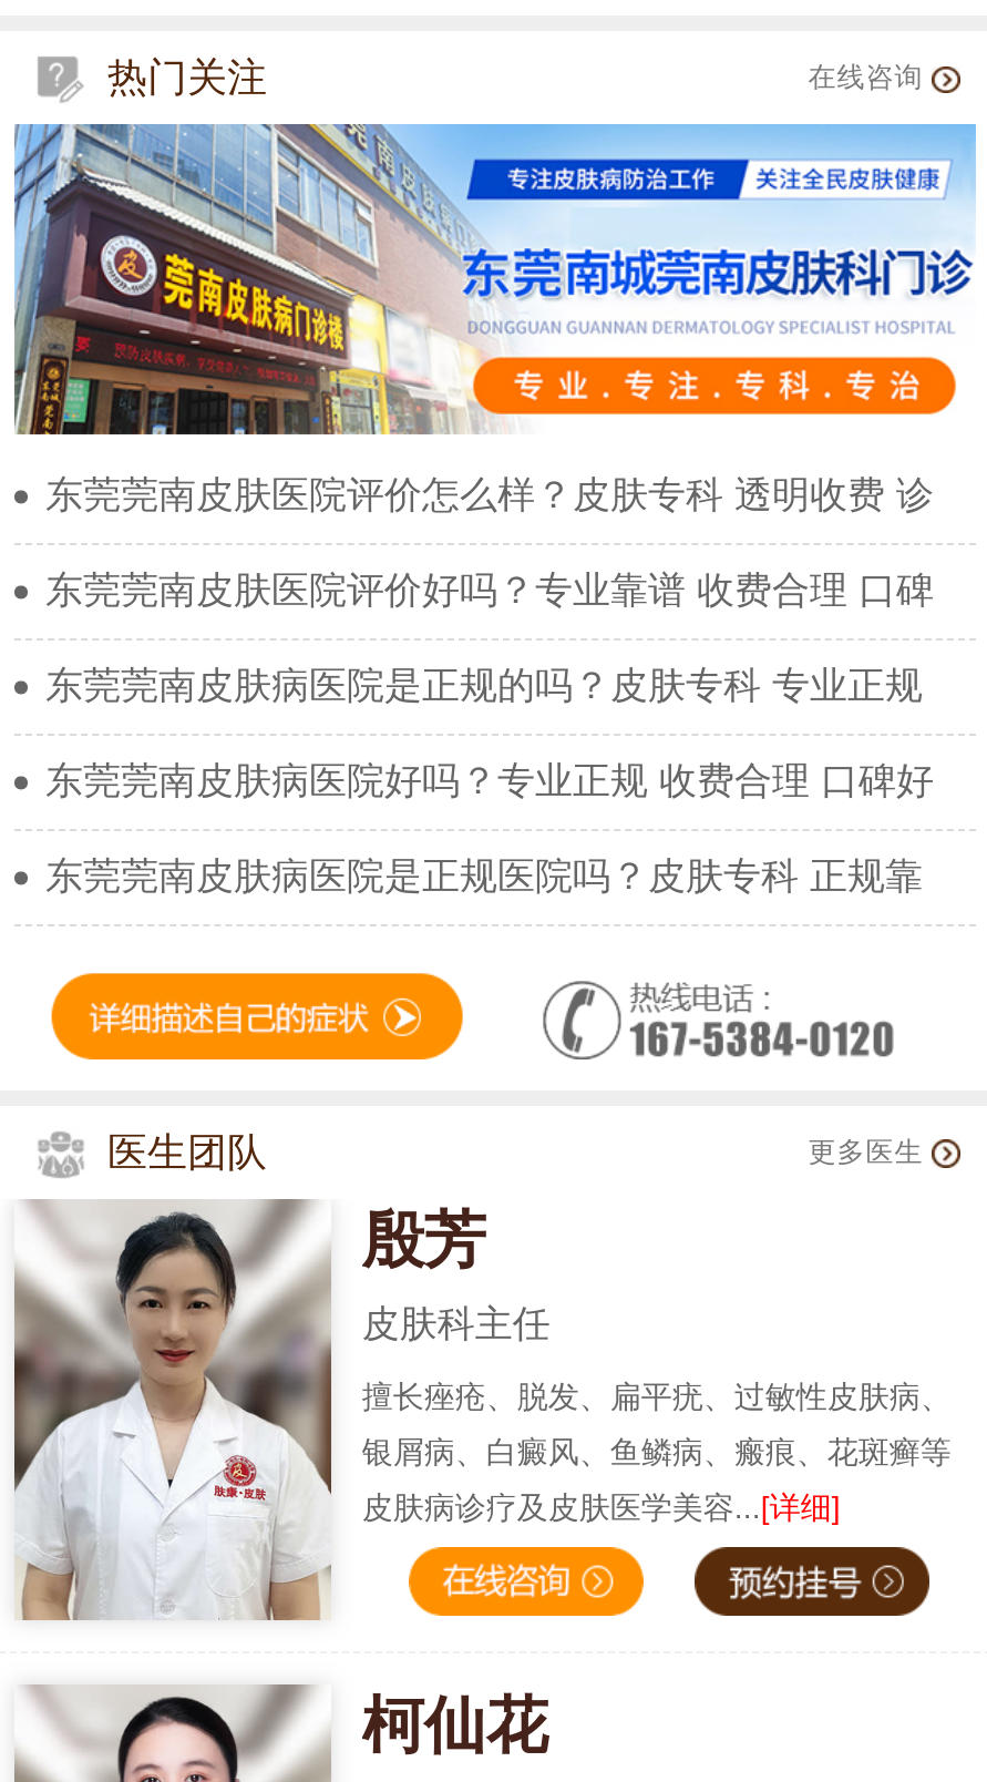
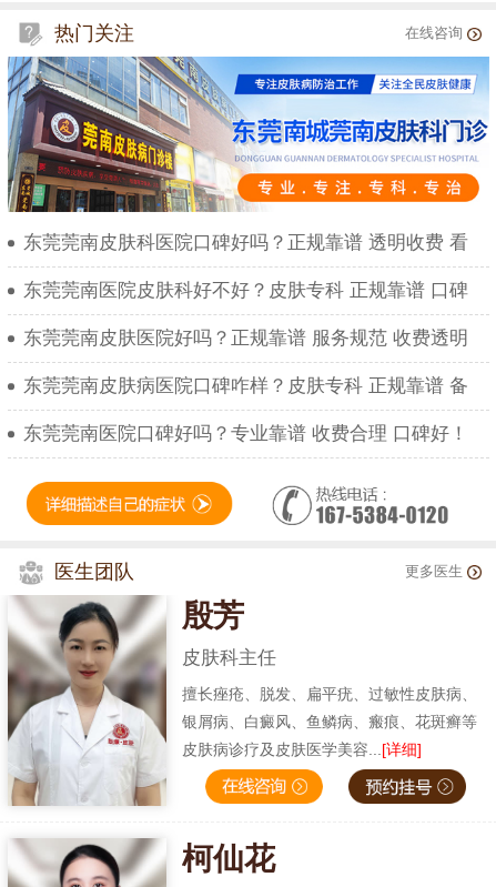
[45,475,934,517] 东莞莞南皮肤医院评价怎么样？皮肤专科 透明收费 诊 -> [23,232,468,253] 东莞莞南皮肤科医院口碑好吗？正规靠谱 透明收费 看
[45,570,934,612] 东莞莞南皮肤医院评价好吗？专业靠谱 收费合理 口碑 -> [23,280,468,301] 东莞莞南医院皮肤科好不好？皮肤专科 正规靠谱 口碑
[45,665,923,707] 东莞莞南皮肤病医院是正规的吗？皮肤专科 专业正规 -> [23,328,468,349] 东莞莞南皮肤医院好吗？正规靠谱 服务规范 收费透明
[45,761,934,803] 东莞莞南皮肤病医院好吗？专业正规 收费合理 口碑好 -> [23,375,468,397] 东莞莞南皮肤病医院口碑咋样？皮肤专科 正规靠谱 备
[45,856,923,898] 东莞莞南皮肤病医院是正规医院吗？皮肤专科 正规靠 -> [23,423,468,444] 东莞莞南医院口碑好吗？专业靠谱 收费合理 口碑好！

